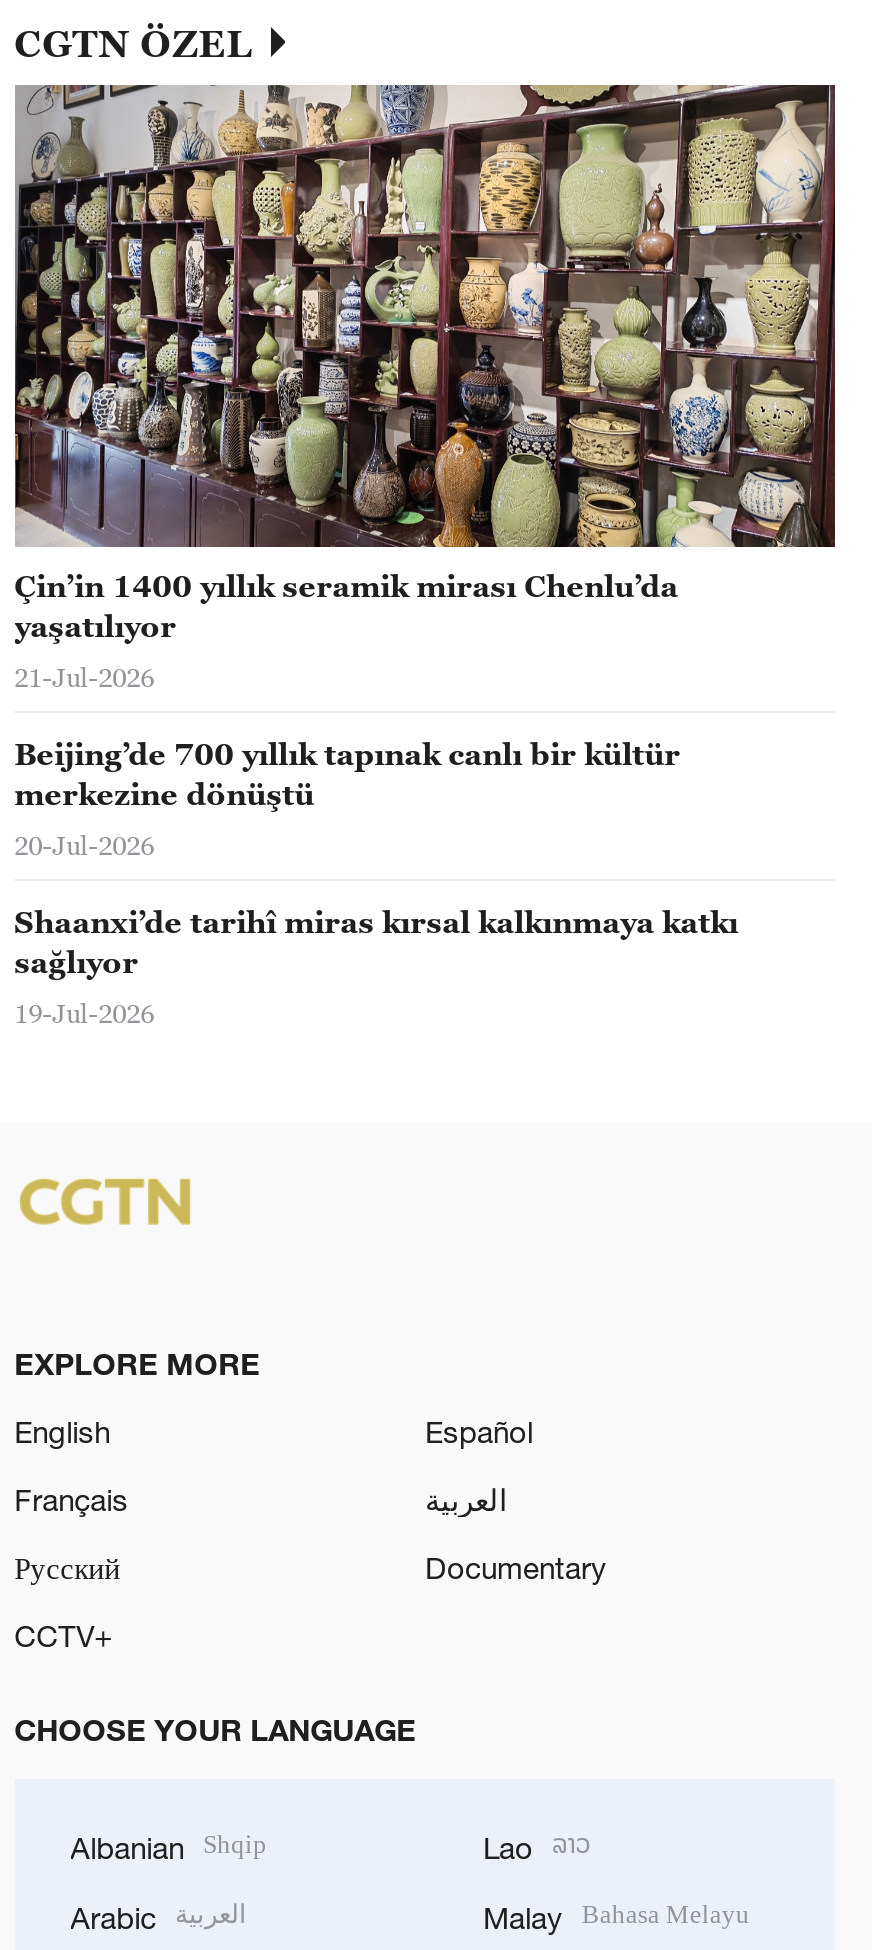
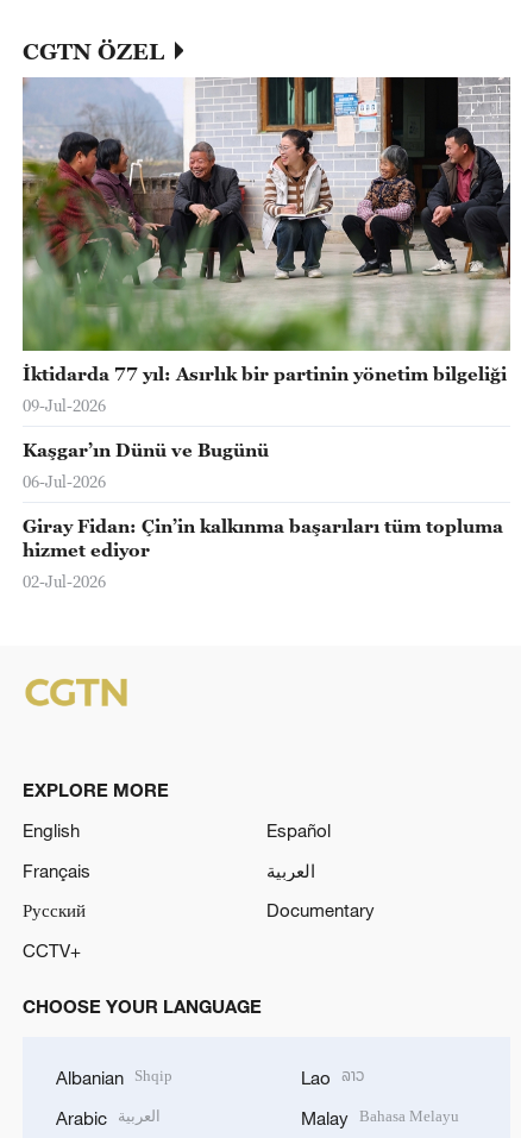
[13,82,835,643] [image] | Çin’in 1400 yıllık seramik mirası Chenlu’da | yaşatılıyor -> [21,76,510,385] [image] | İktidarda 77 yıl: Asırlık bir partinin yönetim bilgeliği
[14,661,154,693] 21-Jul-2026 -> [22,396,106,415] 09-Jul-2026
[14,735,680,811] Beijing’de 700 yıllık tapınak canlı bir kültür | merkezine dönüştü -> [22,439,268,461] Kaşgar’ın Dünü ve Bugünü
[14,829,154,861] 20-Jul-2026 -> [22,472,106,491] 06-Jul-2026
[14,902,738,978] Shaanxi’de tarihî miras kırsal kalkınmaya katkı | sağlıyor -> [22,515,503,560] Giray Fidan: Çin’in kalkınma başarıları tüm topluma | hizmet ediyor
[14,997,154,1029] 19-Jul-2026 -> [22,571,106,590] 02-Jul-2026

